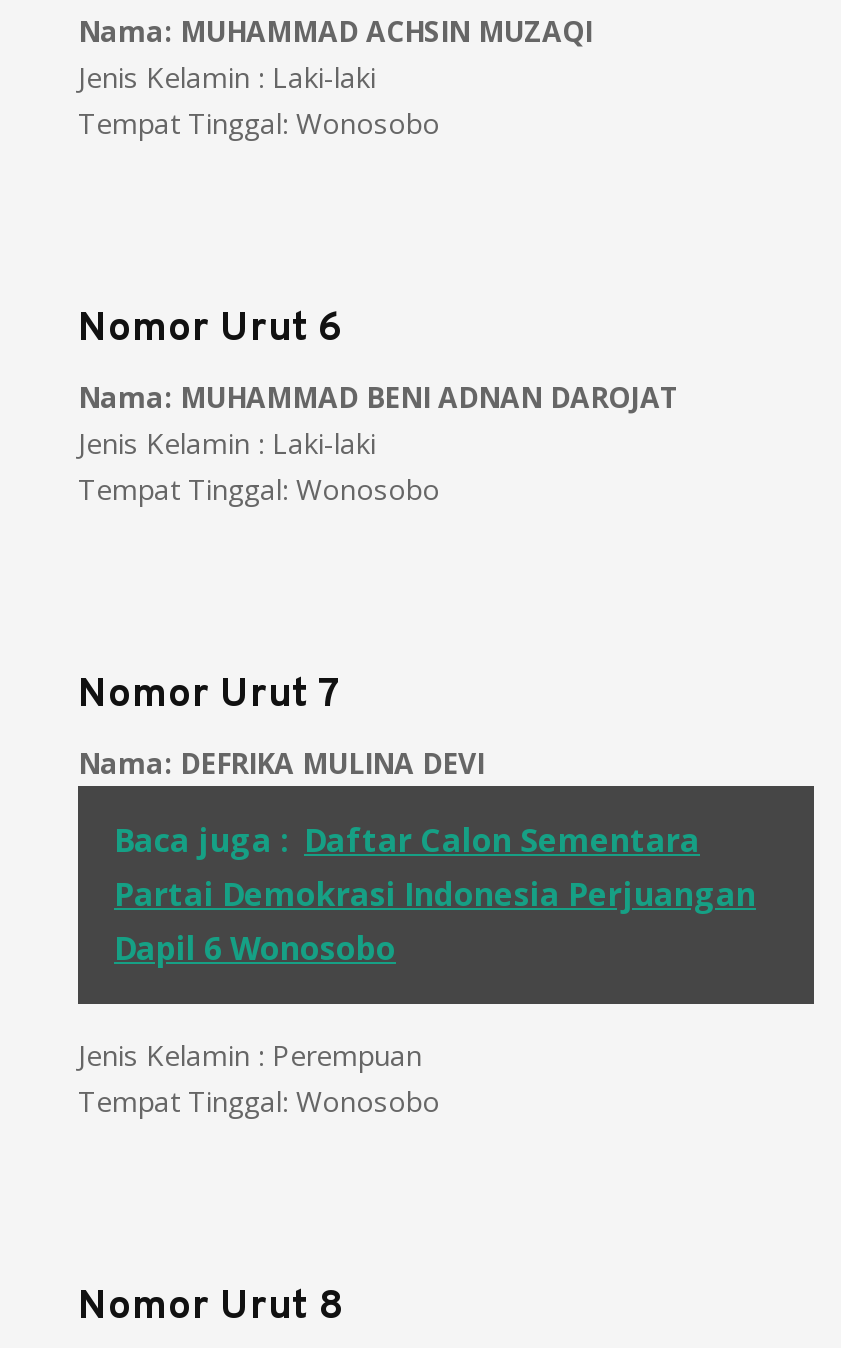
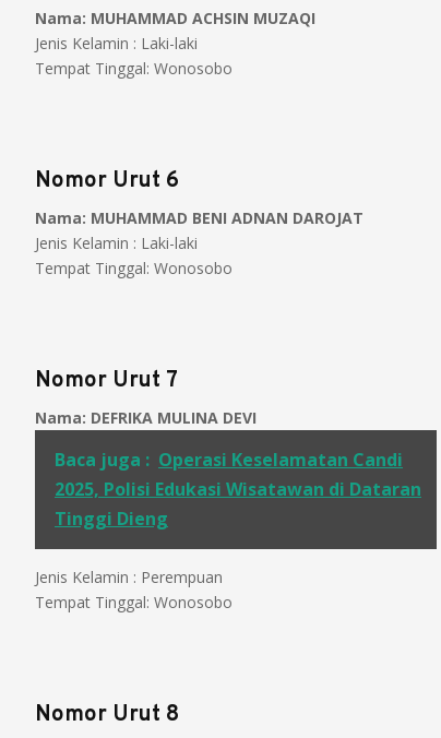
[114,819,756,971] Baca juga : Daftar Calon Sementara | Partai Demokrasi Indonesia Perjuangan | Dapil 6 Wonosobo -> [55,448,421,531] Baca juga : Operasi Keselamatan Candi | 2025, Polisi Edukasi Wisatawan di Dataran | Tinggi Dieng

